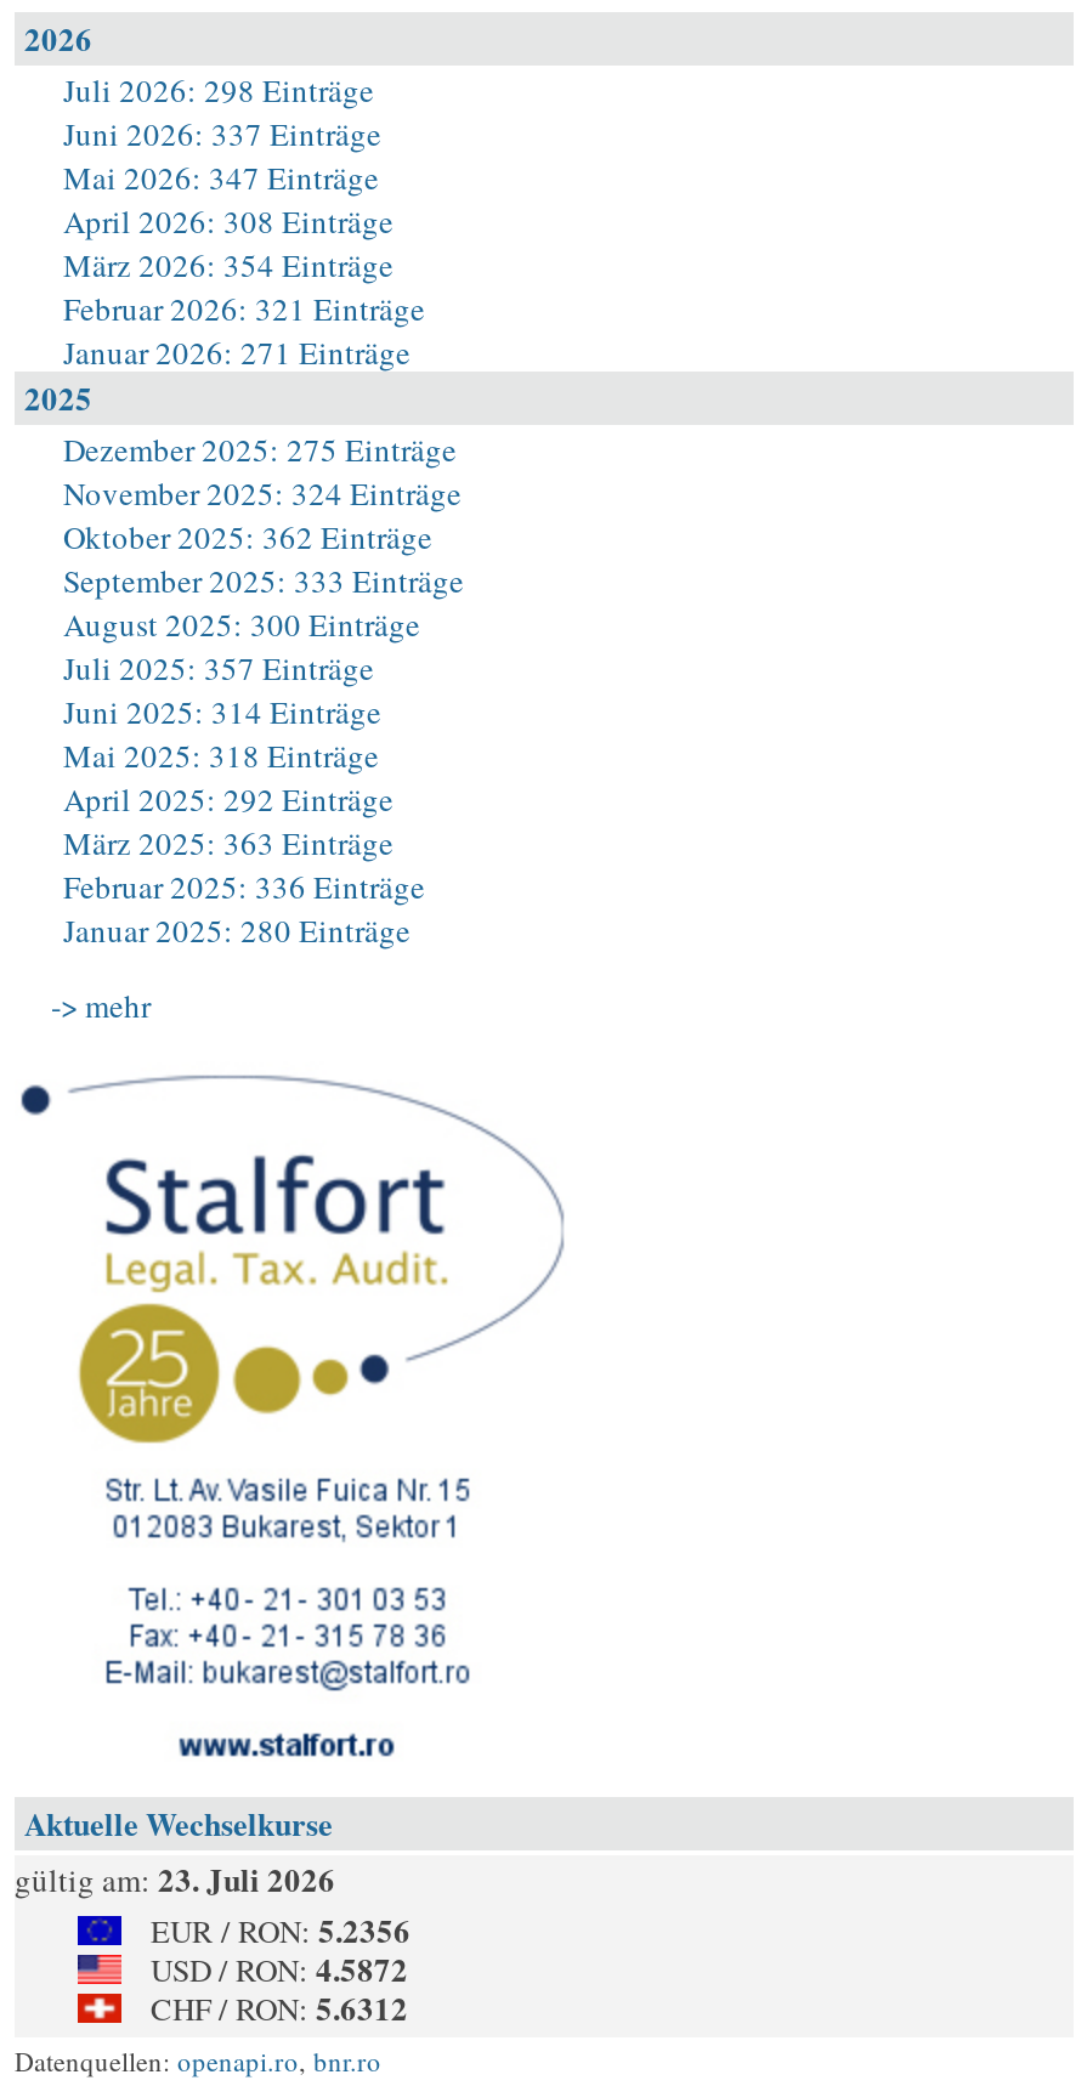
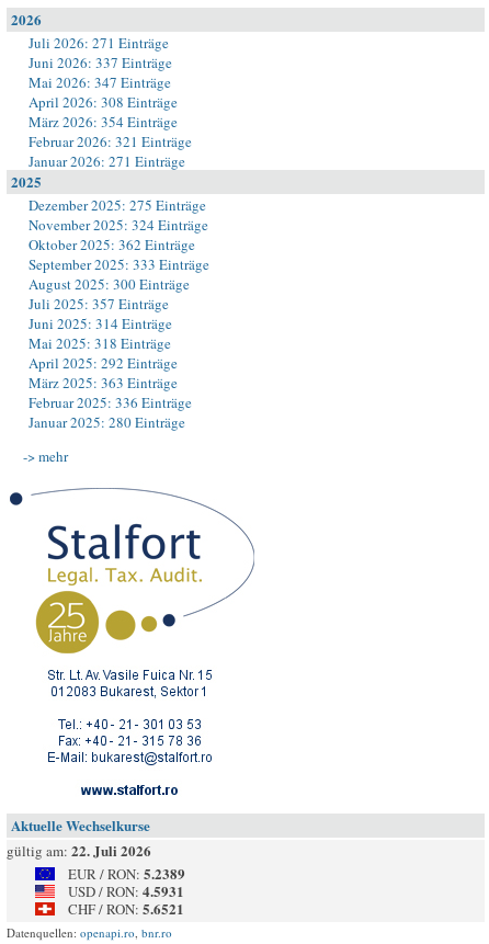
[63,68,374,112] Juli 2026: 298 Einträge -> [29,33,169,53] Juli 2026: 271 Einträge
[15,1855,335,1901] gültig am: 23. Juli 2026 -> [7,840,151,861] gültig am: 22. Juli 2026
[151,1906,411,1952] EUR / RON: 5.2356 -> [68,863,185,884] EUR / RON: 5.2389
[151,1945,408,1991] USD / RON: 4.5872 -> [68,880,184,901] USD / RON: 4.5931
[151,1984,408,2030] CHF / RON: 5.6312 -> [68,898,184,919] CHF / RON: 5.6521

